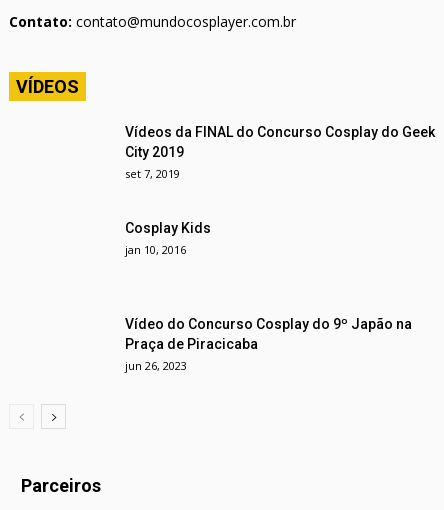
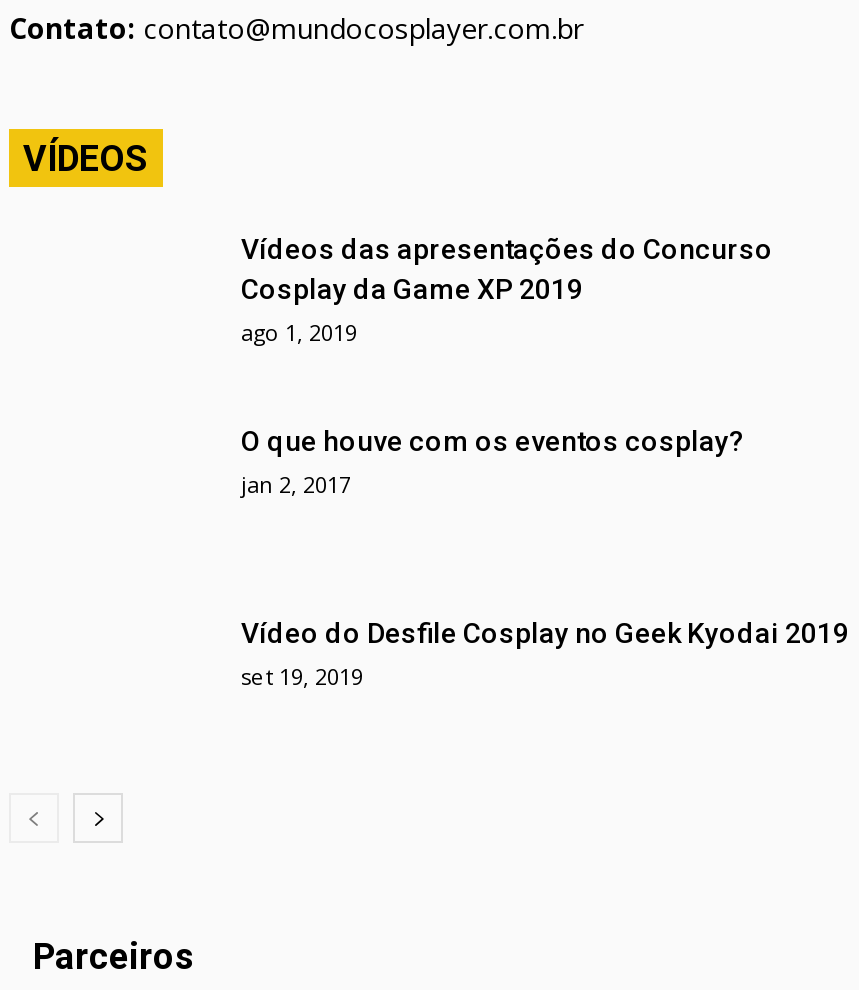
[125,124,435,181] Vídeos da FINAL do Concurso Cosplay do Geek | City 2019 | set 7, 2019 -> [241,233,773,347] Vídeos das apresentações do Concurso | Cosplay da Game XP 2019 | ago 1, 2019
[125,220,211,257] Cosplay Kids | jan 10, 2016 -> [241,425,745,499] O que houve com os eventos cosplay? | jan 2, 2017
[125,316,412,373] Vídeo do Concurso Cosplay do 9º Japão na | Praça de Piracicaba | jun 26, 2023 -> [241,617,849,691] Vídeo do Desfile Cosplay no Geek Kyodai 2019 | set 19, 2019

